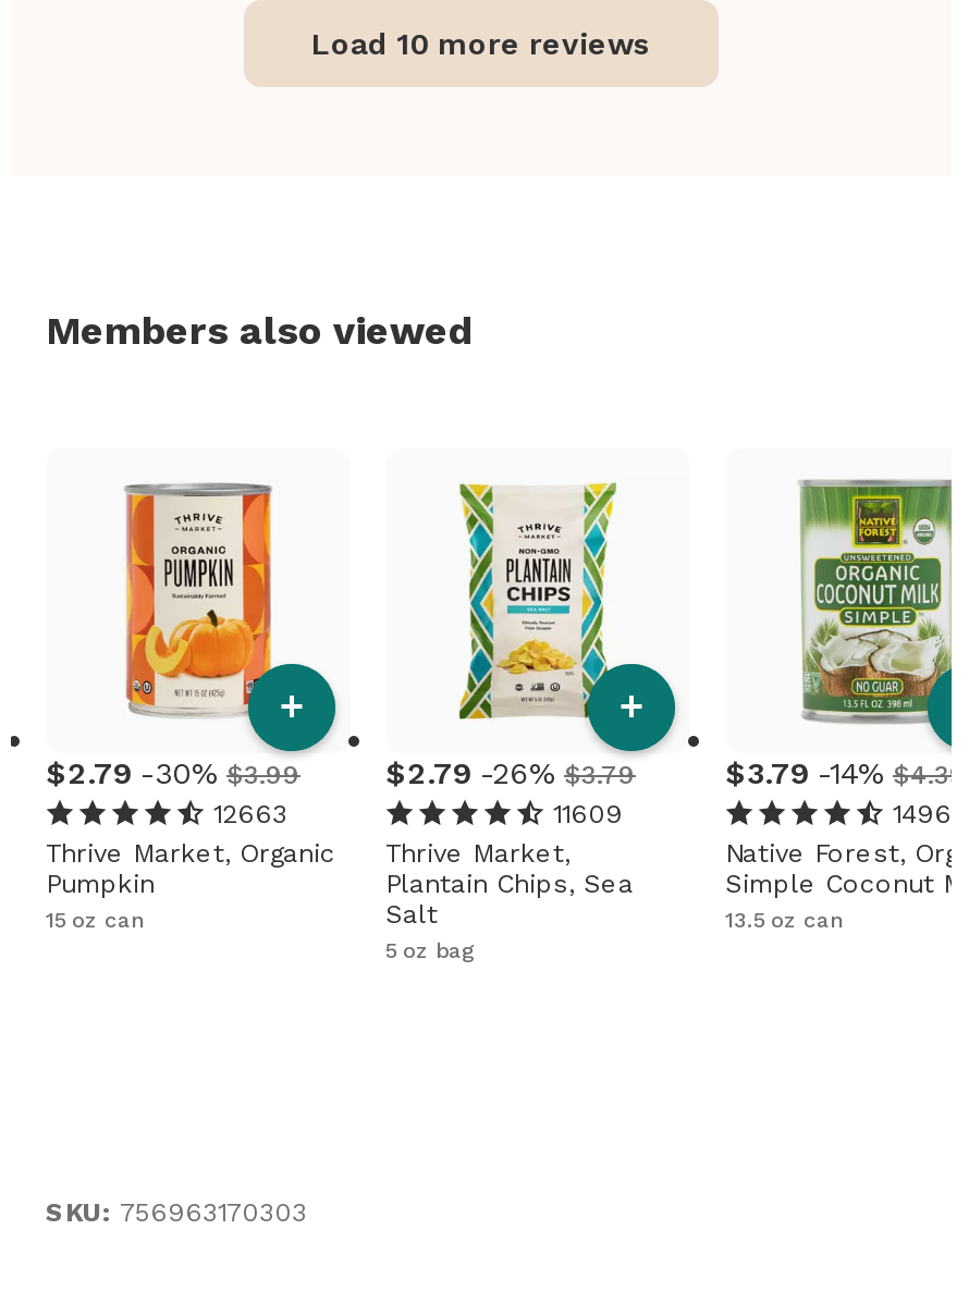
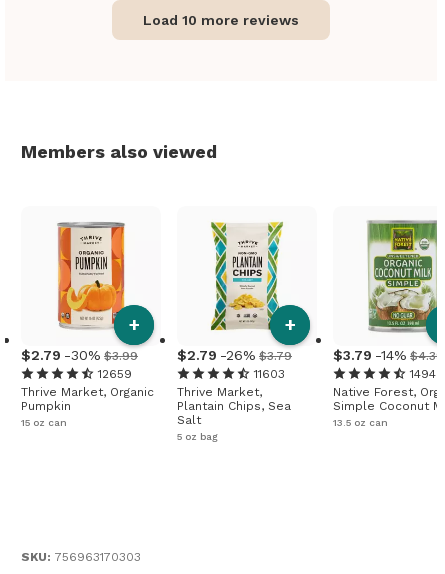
[213,799,287,829] 12663 -> [98,367,132,381] 12659
[553,799,623,829] 11609 -> [254,367,285,381] 11603
[893,799,952,829] 1496 -> [410,367,436,381] 1494

